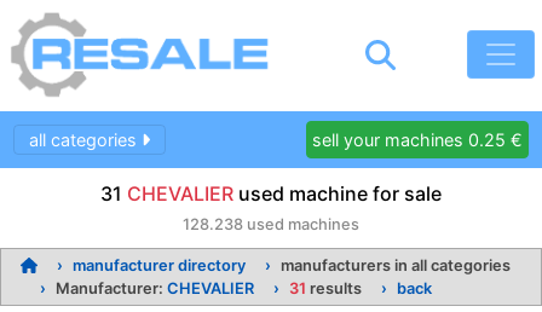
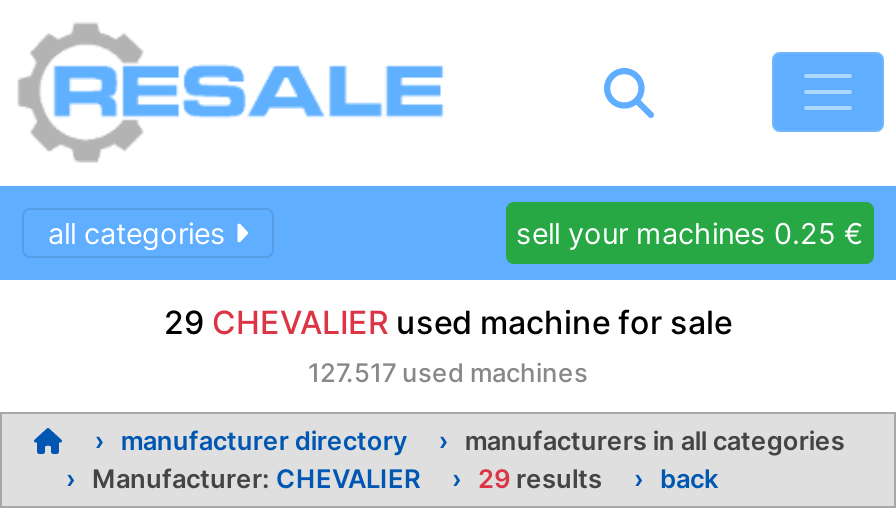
[100,181,442,206] 31 CHEVALIER used machine for sale -> [164,302,732,342] 29 CHEVALIER used machine for sale
[183,215,359,233] 128.238 used machines -> [308,358,588,388] 127.517 used machines
[56,279,432,297] Manufacturer: CHEVALIER 31 results back -> [92,464,718,494] Manufacturer: CHEVALIER 29 results back

